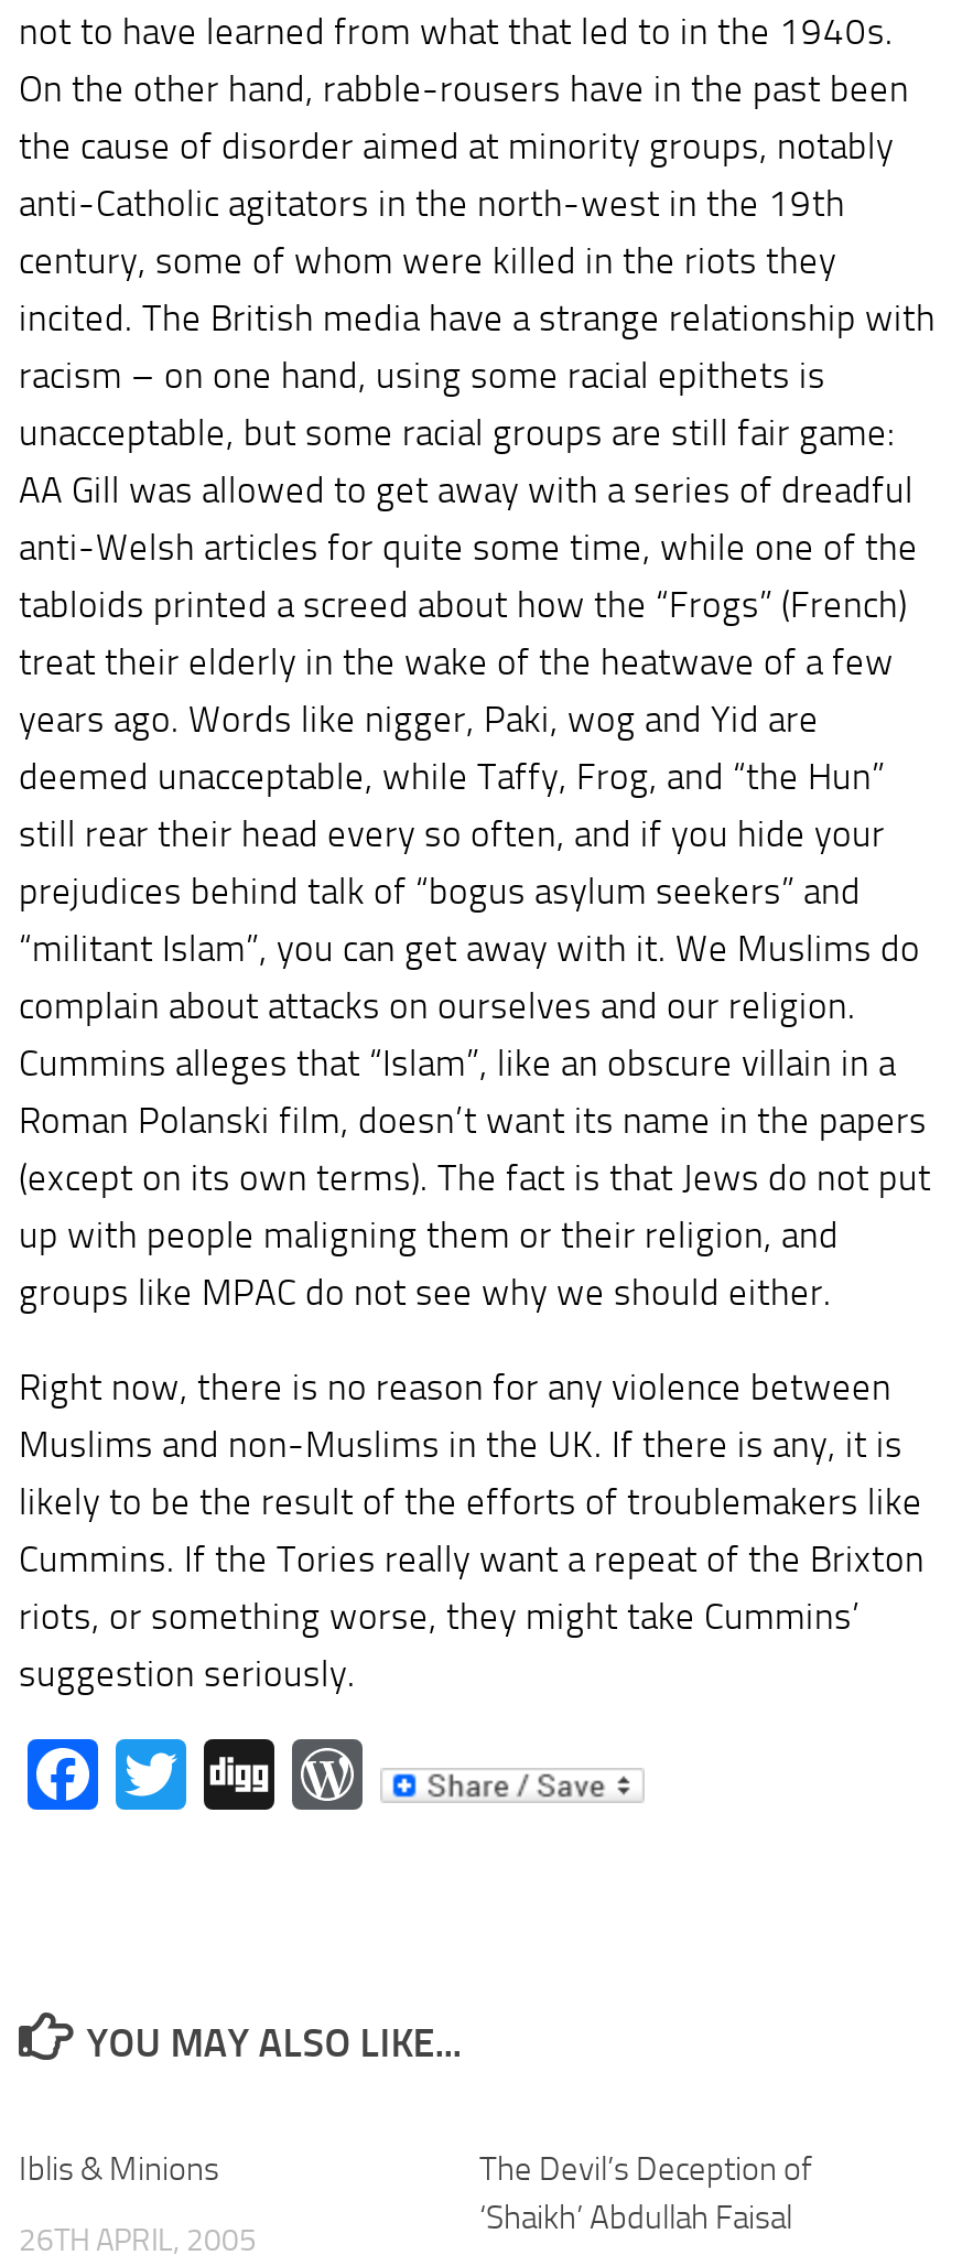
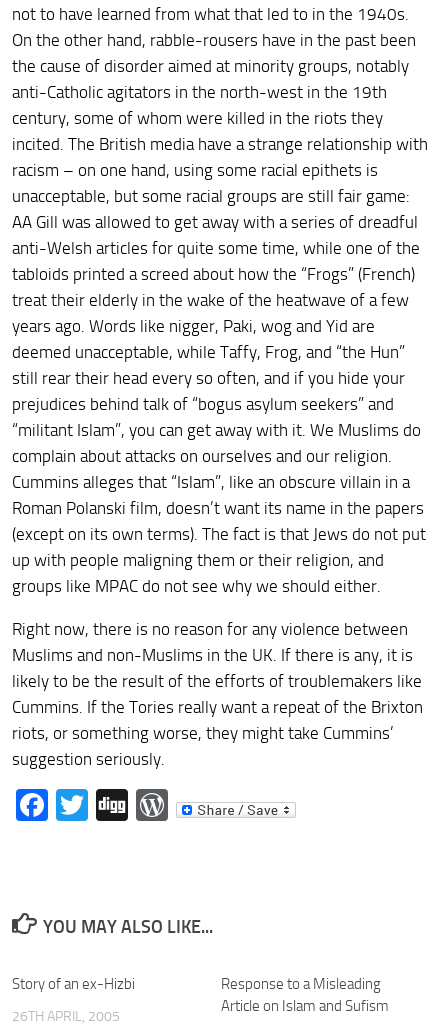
[19,2148,219,2188] Iblis & Minions -> [12,975,135,993] Story of an ex-Hizbi
[479,2148,812,2236] The Devil’s Deception of | ‘Shaikh’ Abdullah Faisal -> [221,975,389,1015] Response to a Misleading | Article on Islam and Sufism

